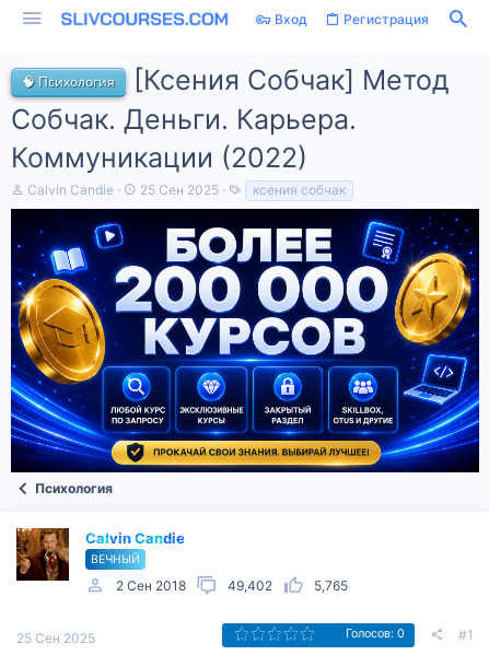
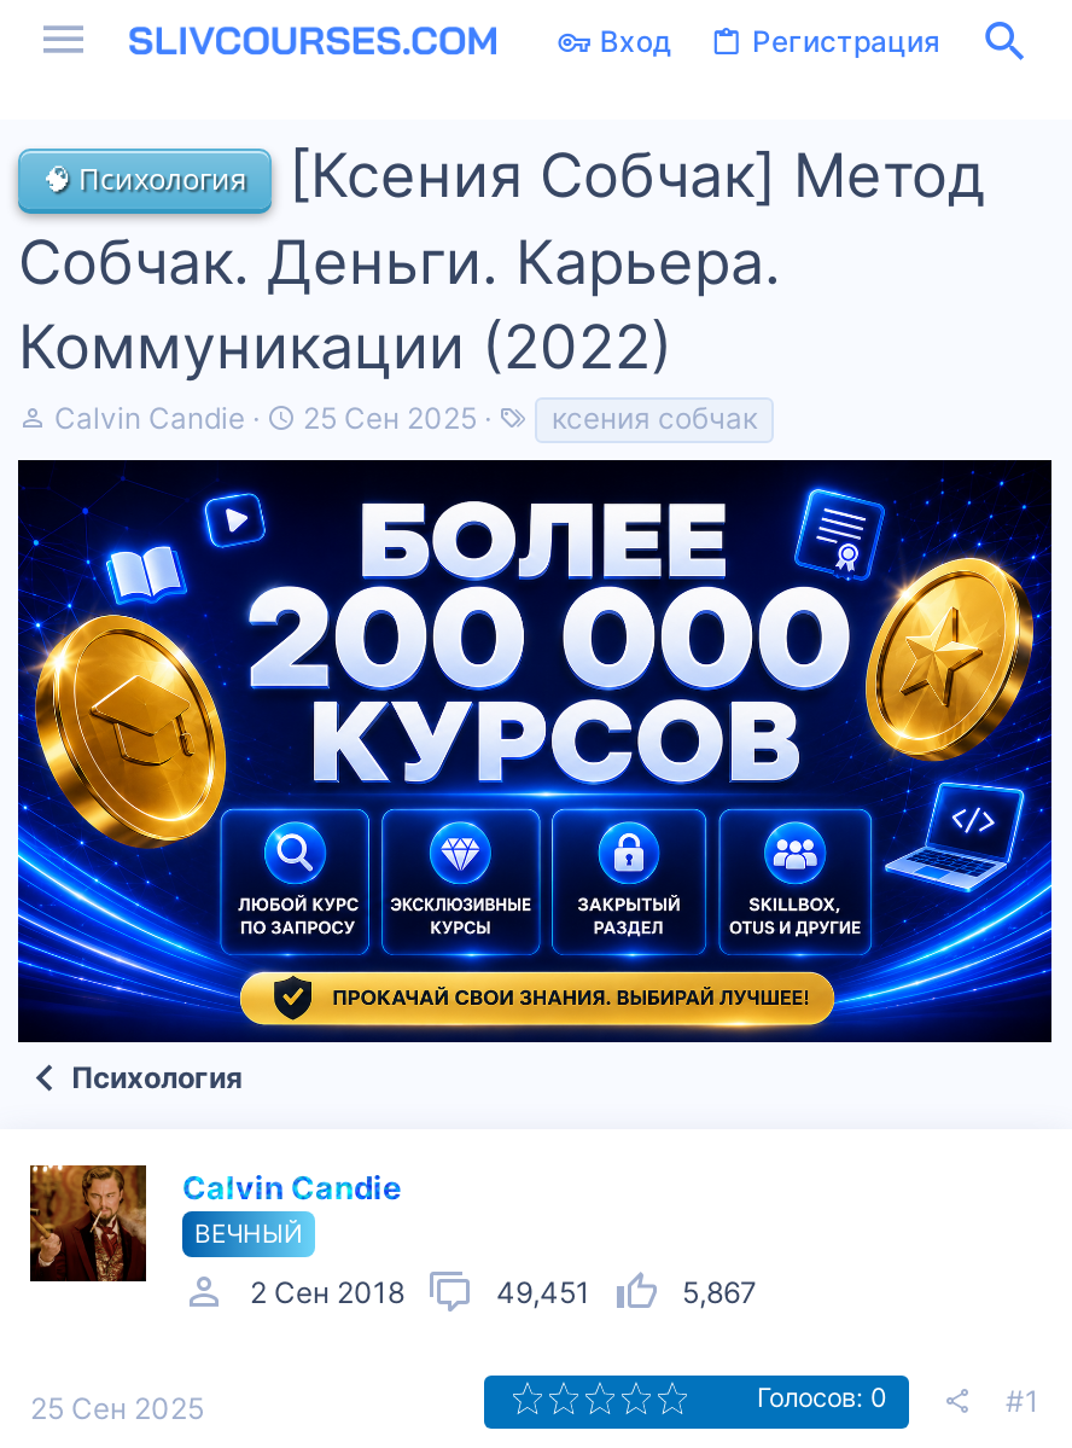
[228,577,272,593] 49,402 -> [496,1273,590,1309] 49,451
[314,577,348,593] 5,765 -> [682,1273,757,1309] 5,867

